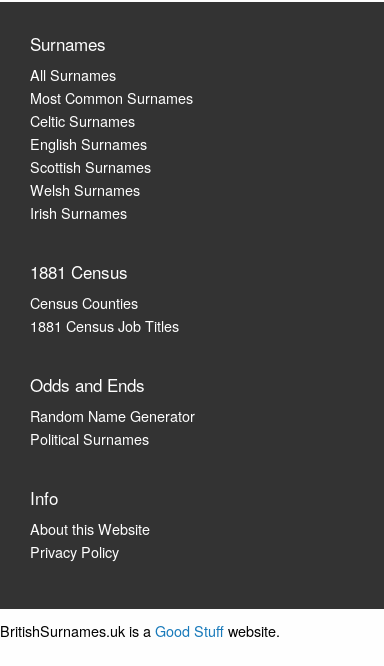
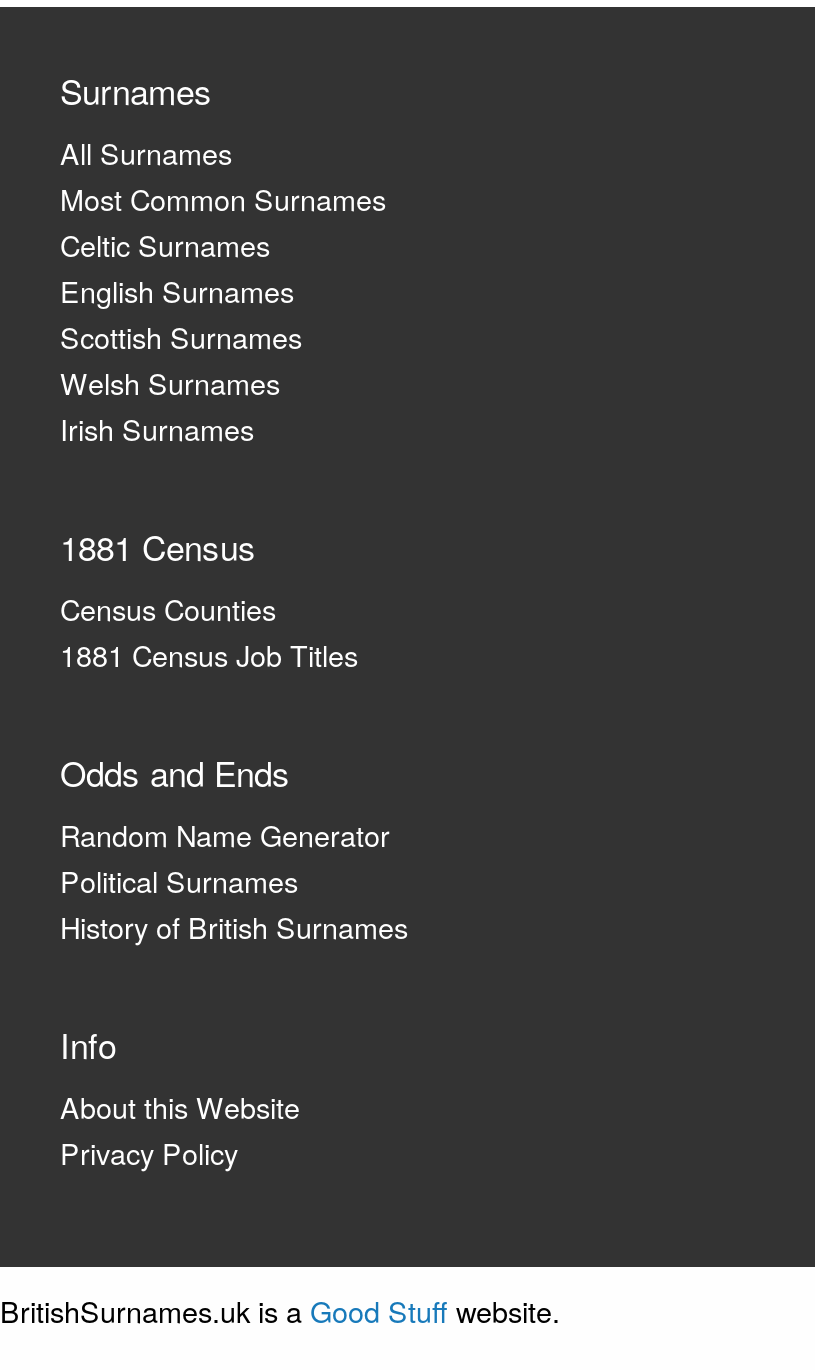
none -> [60,906,408,948] History of British Surnames

